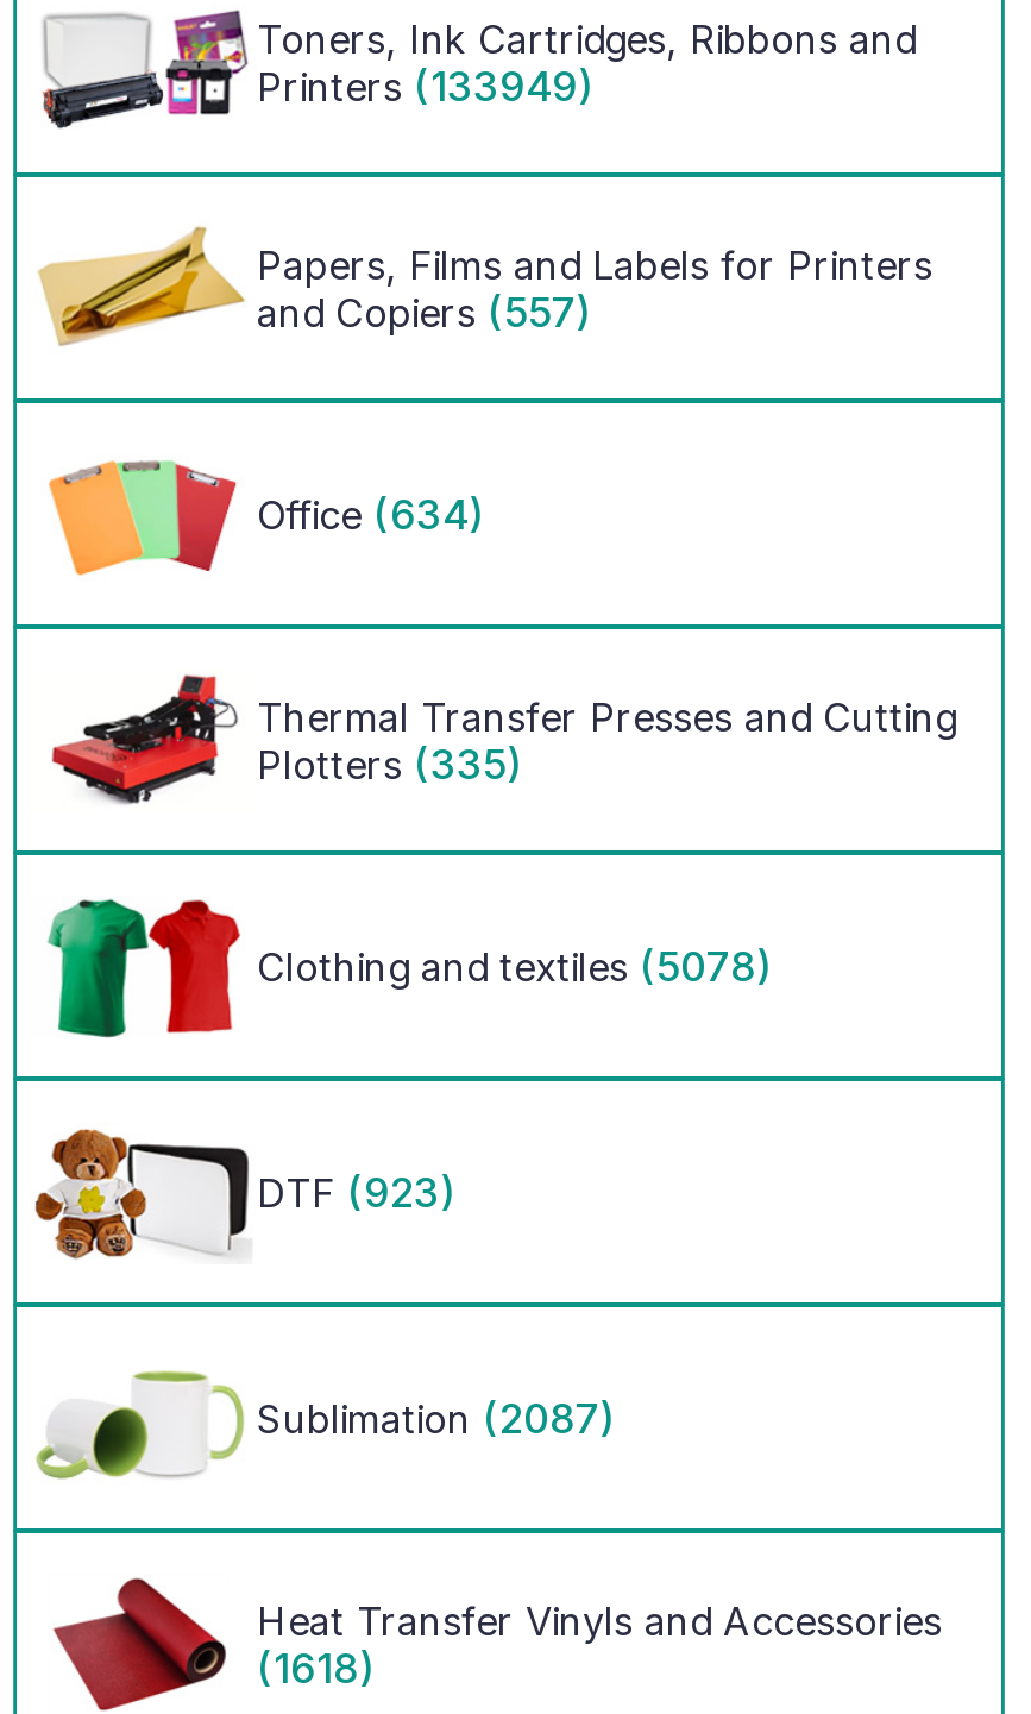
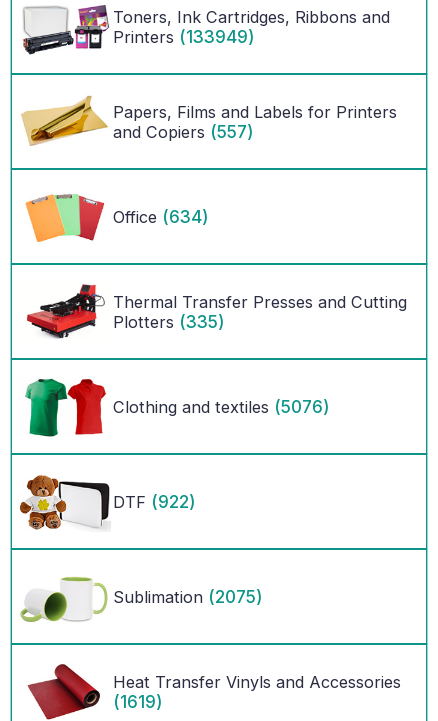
[257,940,773,990] Clothing and textiles (5078) -> [113,395,330,416] Clothing and textiles (5076)
[257,1166,457,1216] DTF (923) -> [113,490,196,511] DTF (922)
[257,1392,616,1442] Sublimation (2087) -> [113,585,263,606] Sublimation (2075)
[257,1641,376,1691] (1618) -> [113,690,163,711] (1619)

